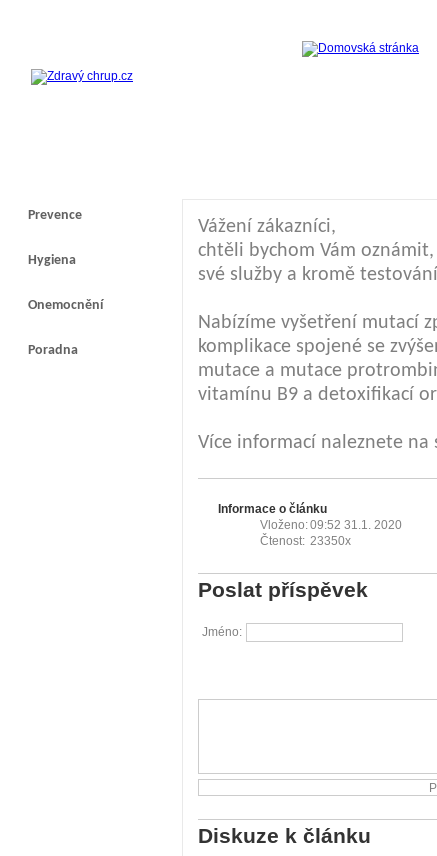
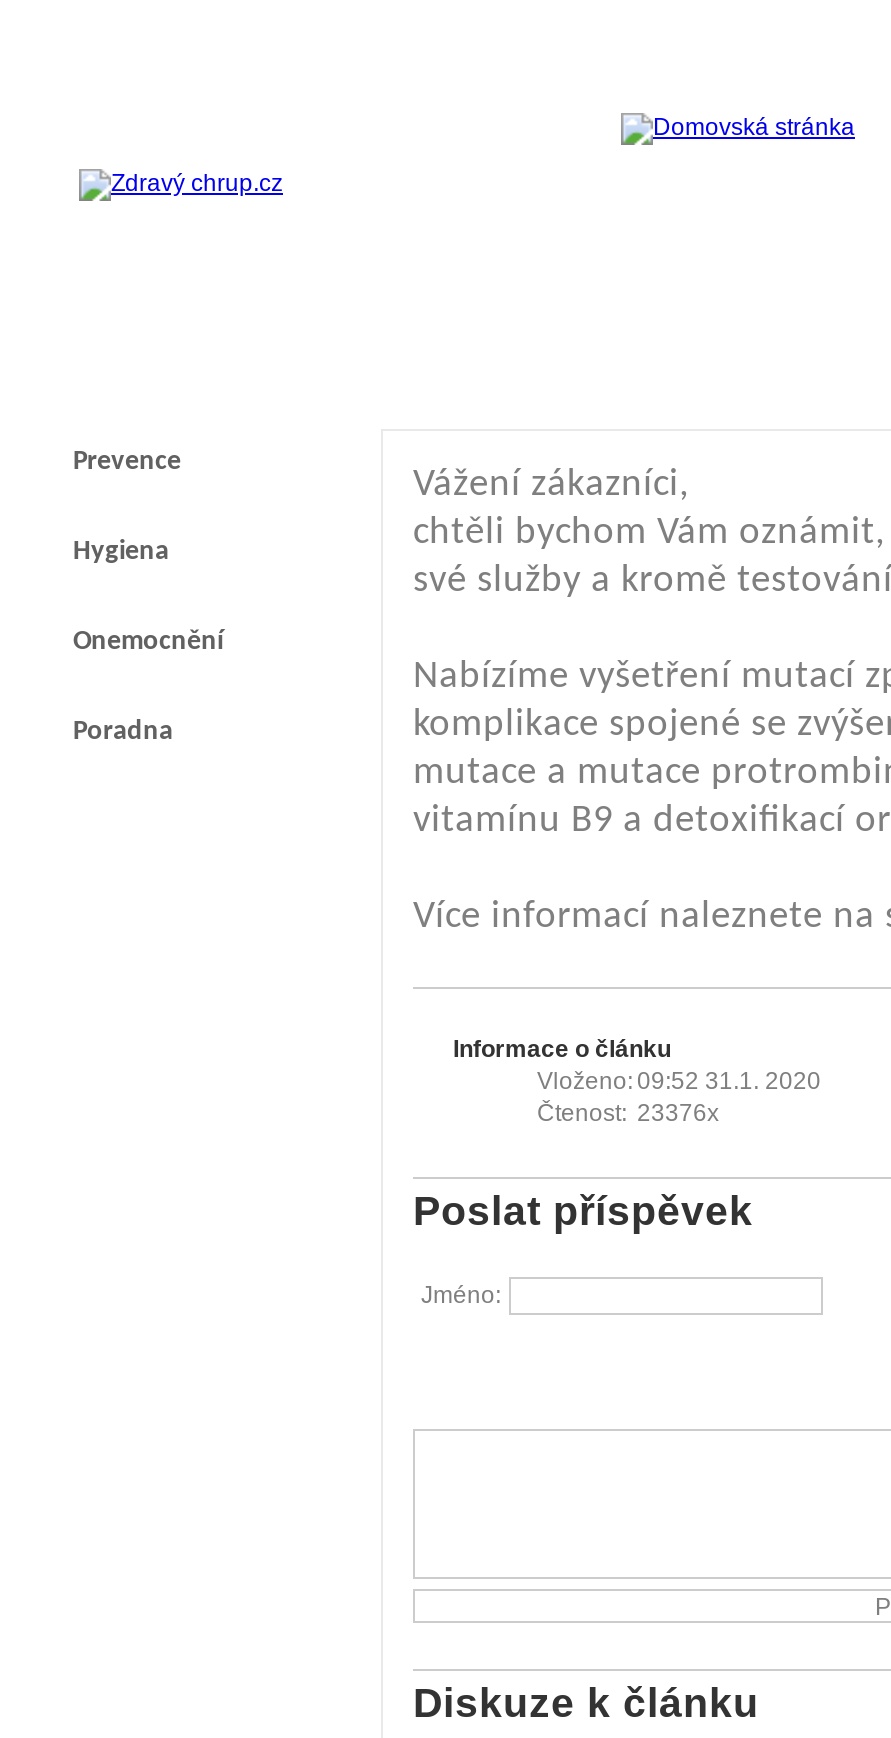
[260,534,351,548] Čtenost: 23350x -> [537,1099,719,1127] Čtenost: 23376x

